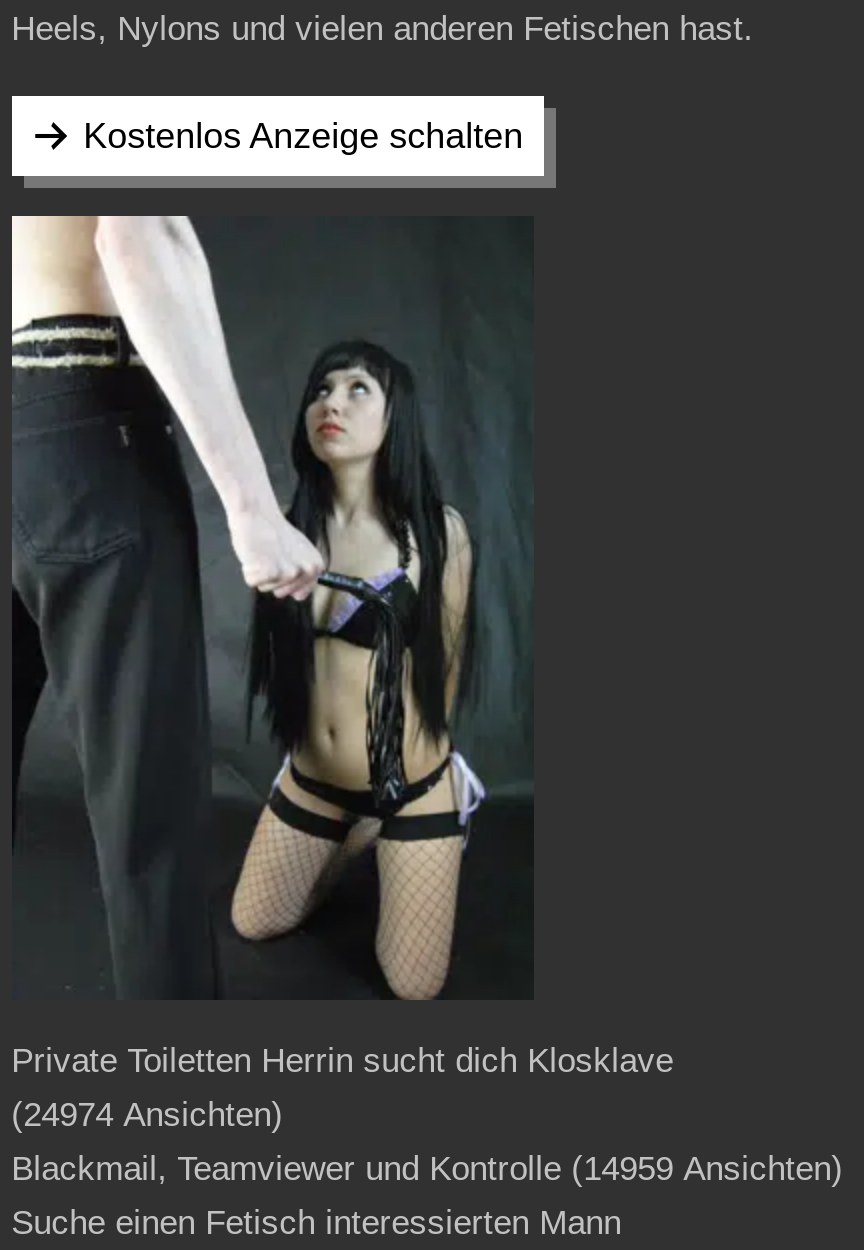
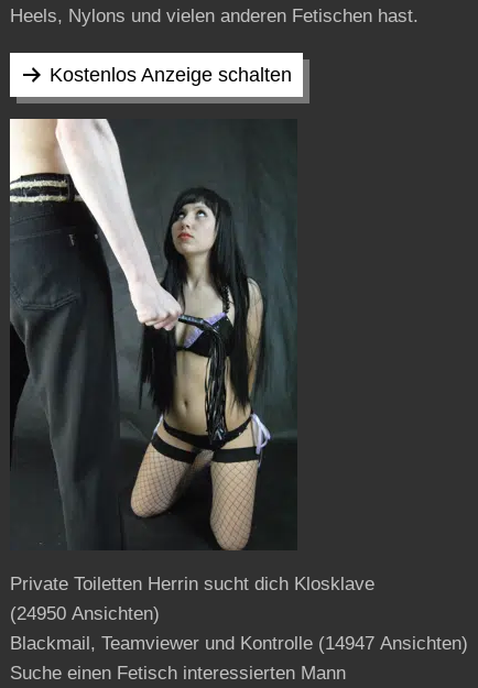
[11,1096,283,1134] (24974 Ansichten) -> [9,603,159,624] (24950 Ansichten)
[11,1150,843,1188] Blackmail, Teamviewer und Kontrolle (14959 Ansichten) -> [9,633,468,654] Blackmail, Teamviewer und Kontrolle (14947 Ansichten)

